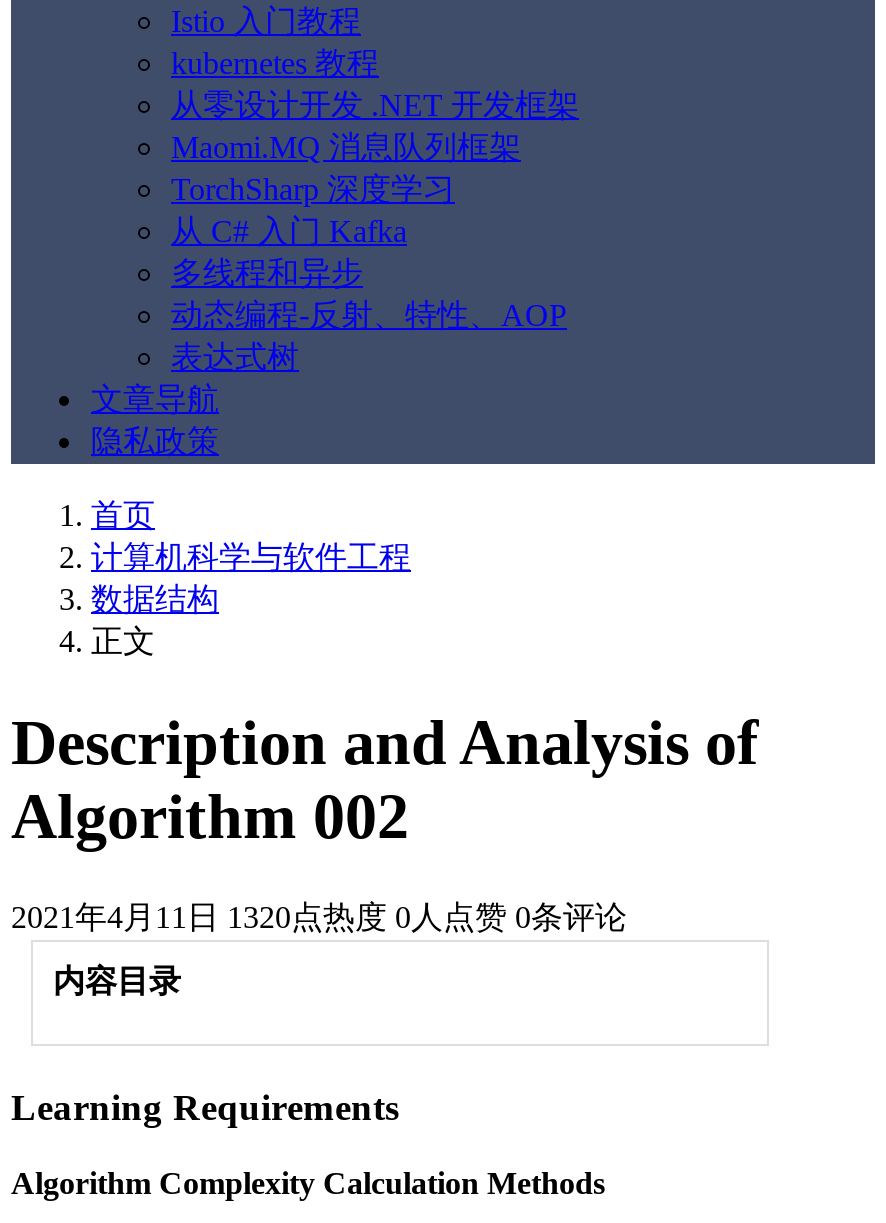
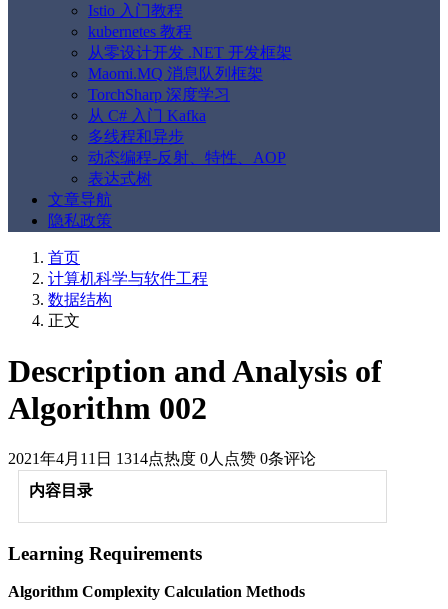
[11,899,627,933] 2021年4月11日 1320点热度 0人点赞 0条评论 -> [8,450,316,467] 2021年4月11日 1314点热度 0人点赞 0条评论

